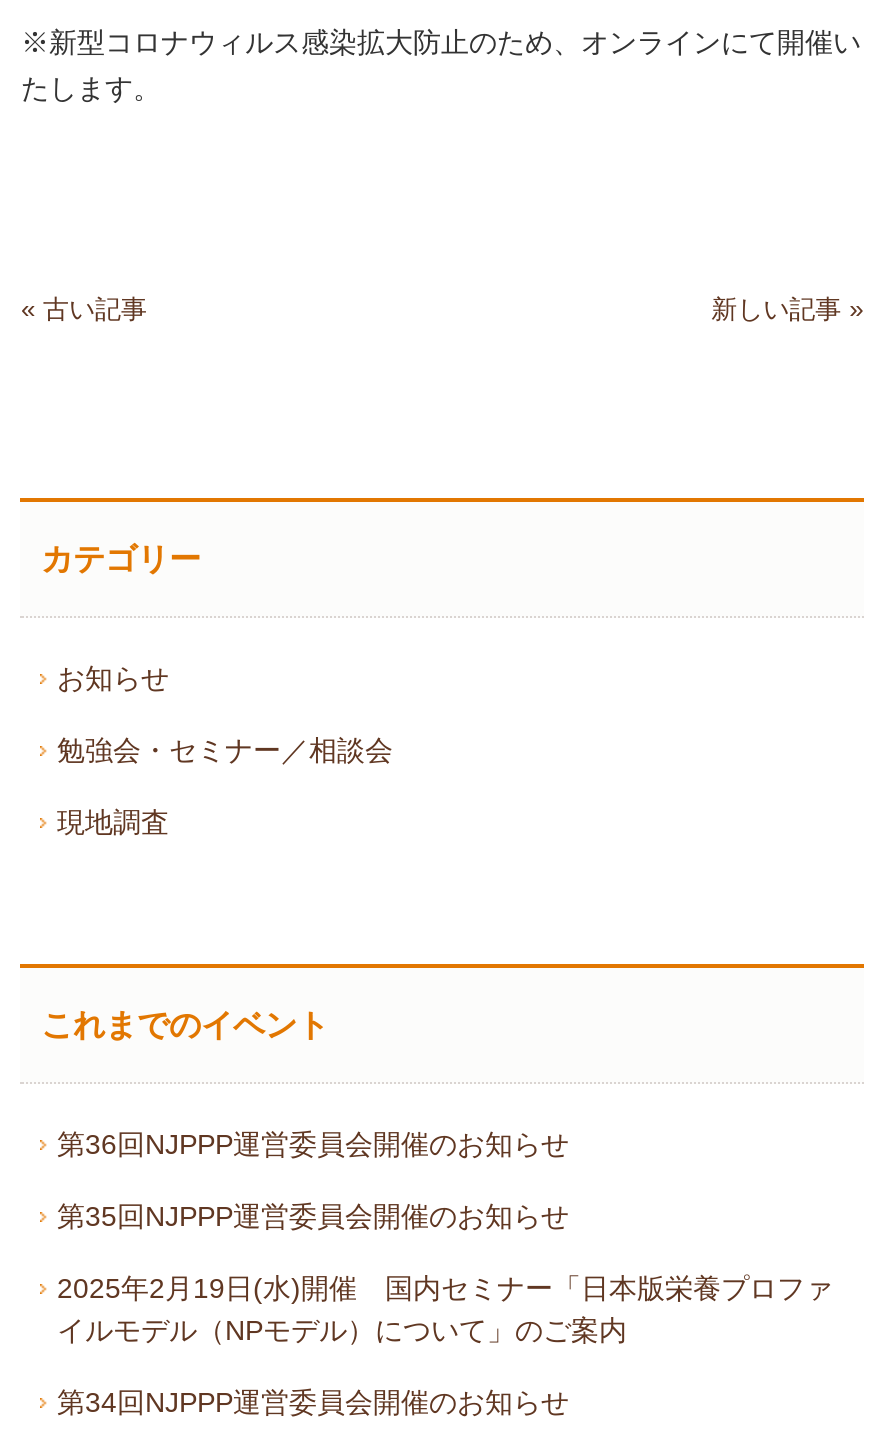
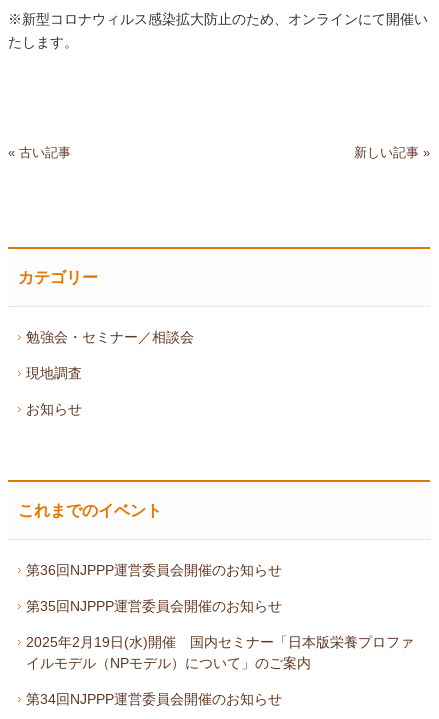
moved [57,662,169,694] -> [26,401,82,417]: お知らせ
moved [57,734,393,838] -> [26,329,194,381]: 勉強会・セミナー／相談会 | 現地調査

